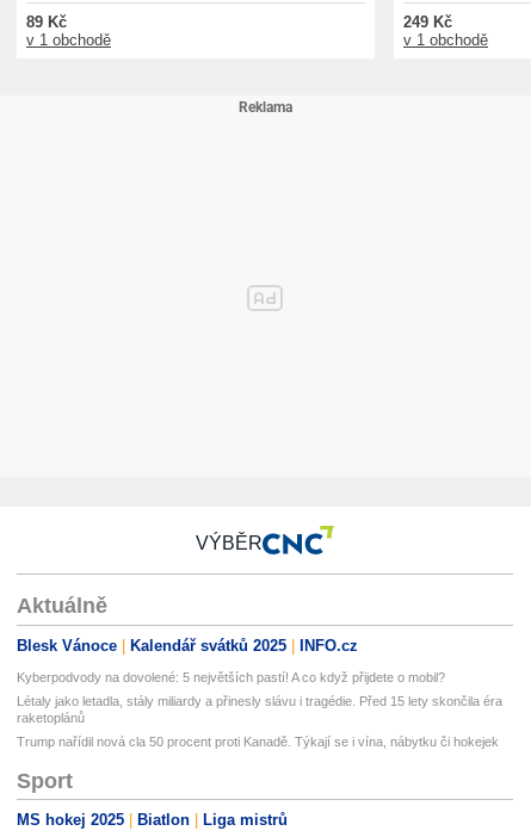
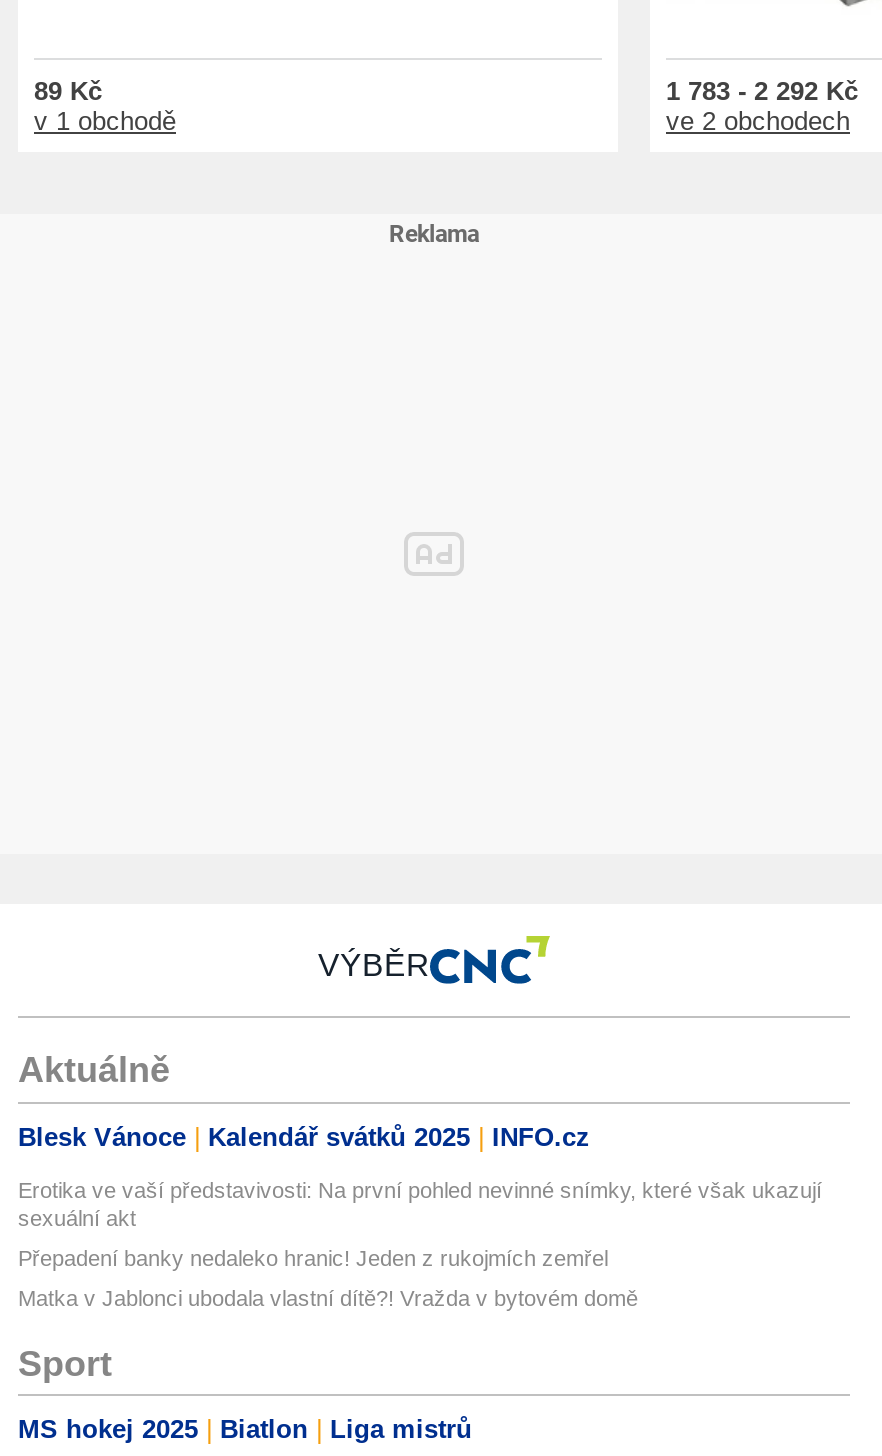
[403,13,488,49] 249 Kč | v 1 obchodě -> [666,76,858,136] 1 783 - 2 292 Kč | ve 2 obchodech
[17,670,445,684] Kyberpodvody na dovolené: 5 největších pastí! A co když přijdete o mobil? -> [18,1178,822,1230] Erotika ve vaší představivosti: Na první pohled nevinné snímky, které však ukazují | sexuální akt
[17,694,502,725] Létaly jako letadla, stály miliardy a přinesly slávu i tragédie. Před 15 lety skončila éra | raketoplánů -> [18,1246,608,1270] Přepadení banky nedaleko hranic! Jeden z rukojmích zemřel
[17,734,499,749] Trump nařídil nová cla 50 procent proti Kanadě. Týkají se i vína, nábytku či hokejek -> [18,1286,638,1310] Matka v Jablonci ubodala vlastní dítě?! Vražda v bytovém domě

